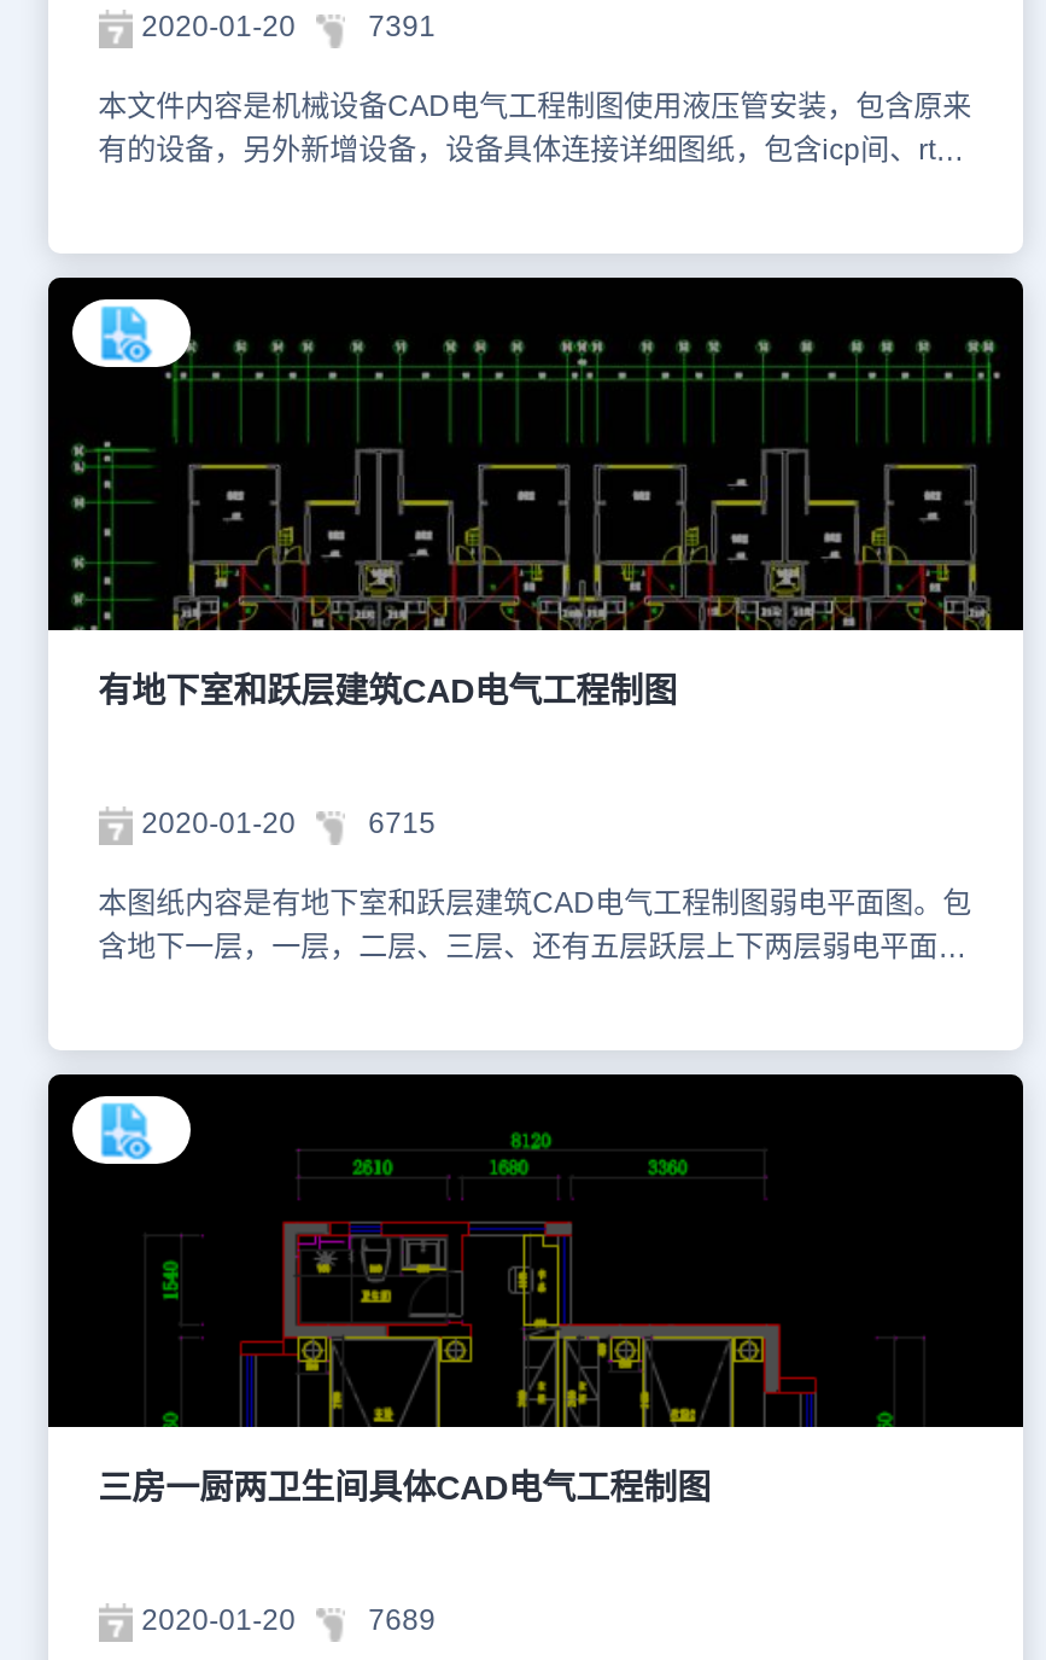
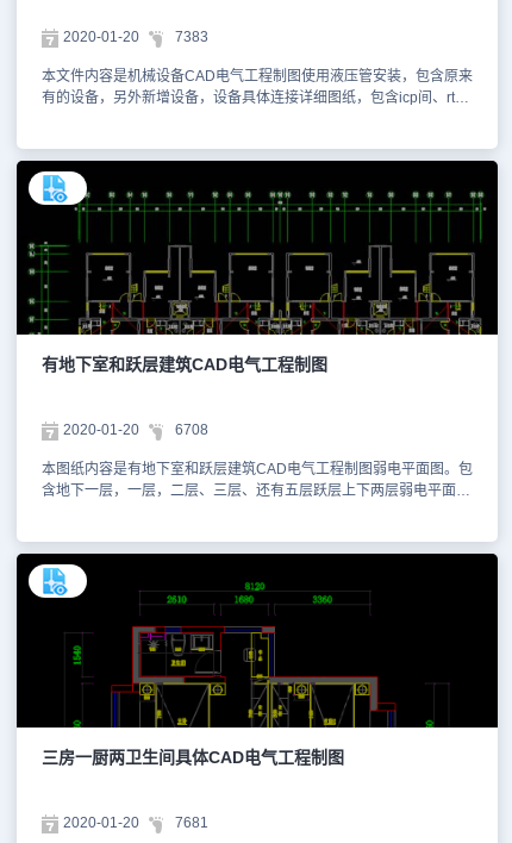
[368,11,436,45] 7391 -> [175,29,208,46] 7383
[368,808,436,841] 6715 -> [175,422,208,439] 6708
[368,1604,436,1638] 7689 -> [175,815,208,832] 7681

